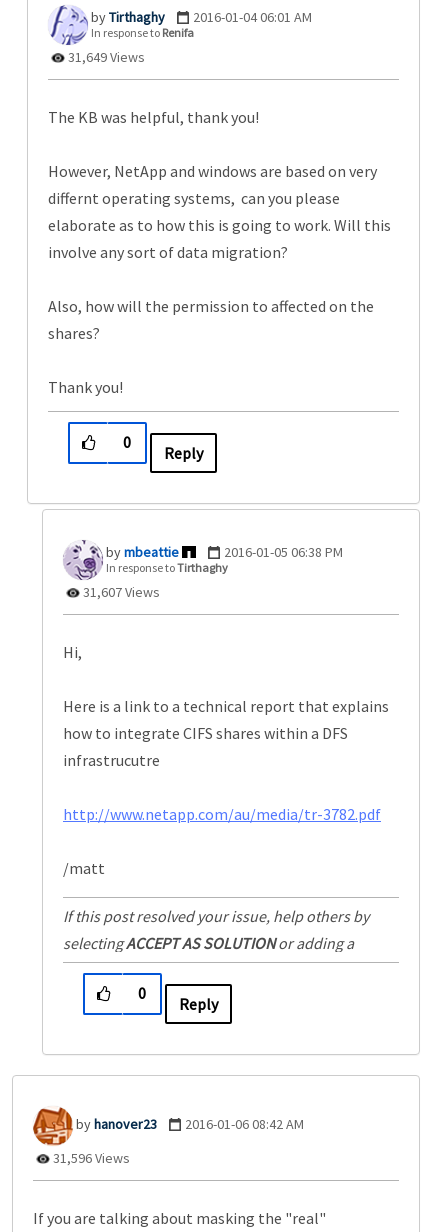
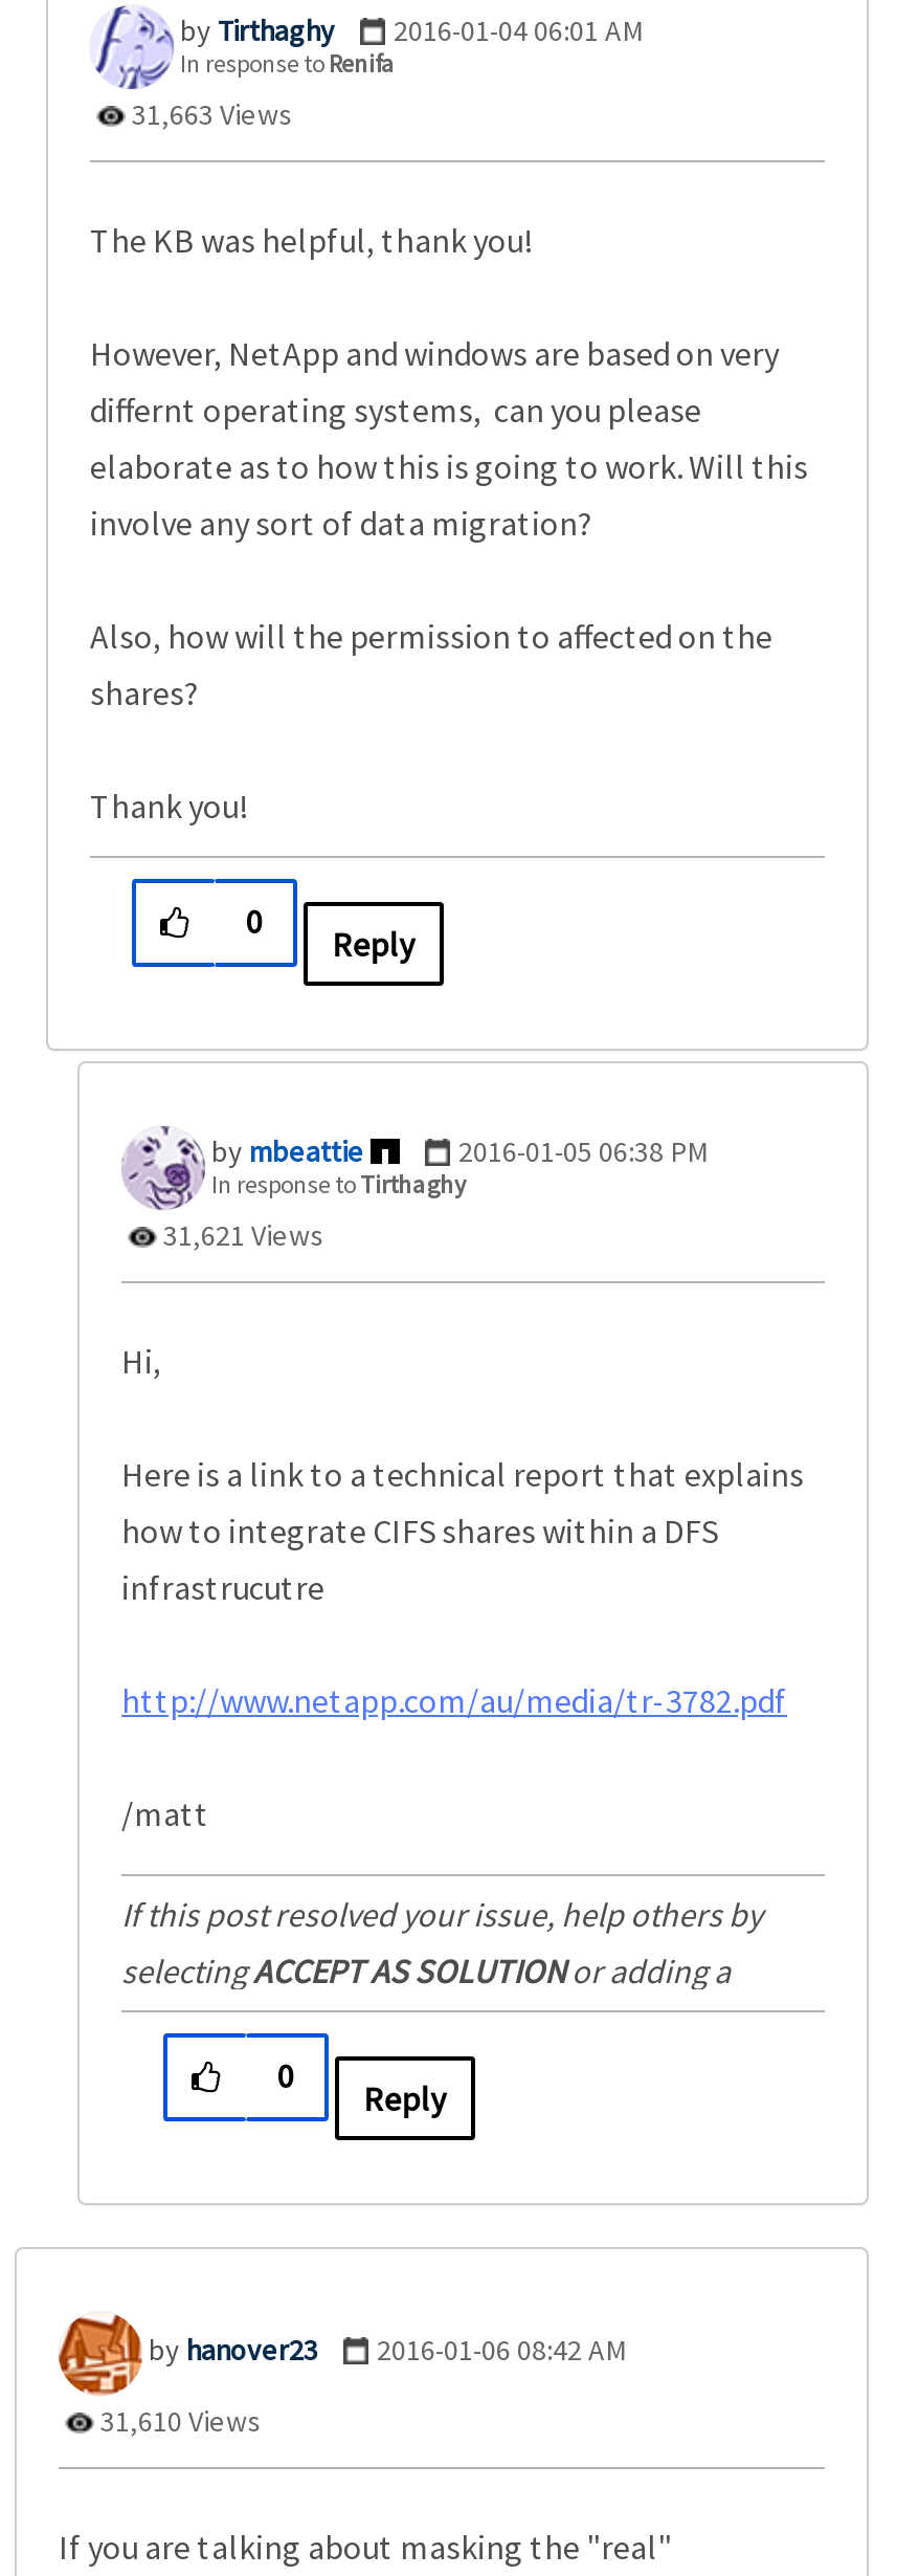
[65,48,145,66] 31,649 Views -> [126,95,293,133] 31,663 Views
[80,583,160,601] 31,607 Views -> [157,1216,324,1254] 31,621 Views
[50,1149,130,1167] 31,596 Views -> [94,2402,262,2440] 31,610 Views

